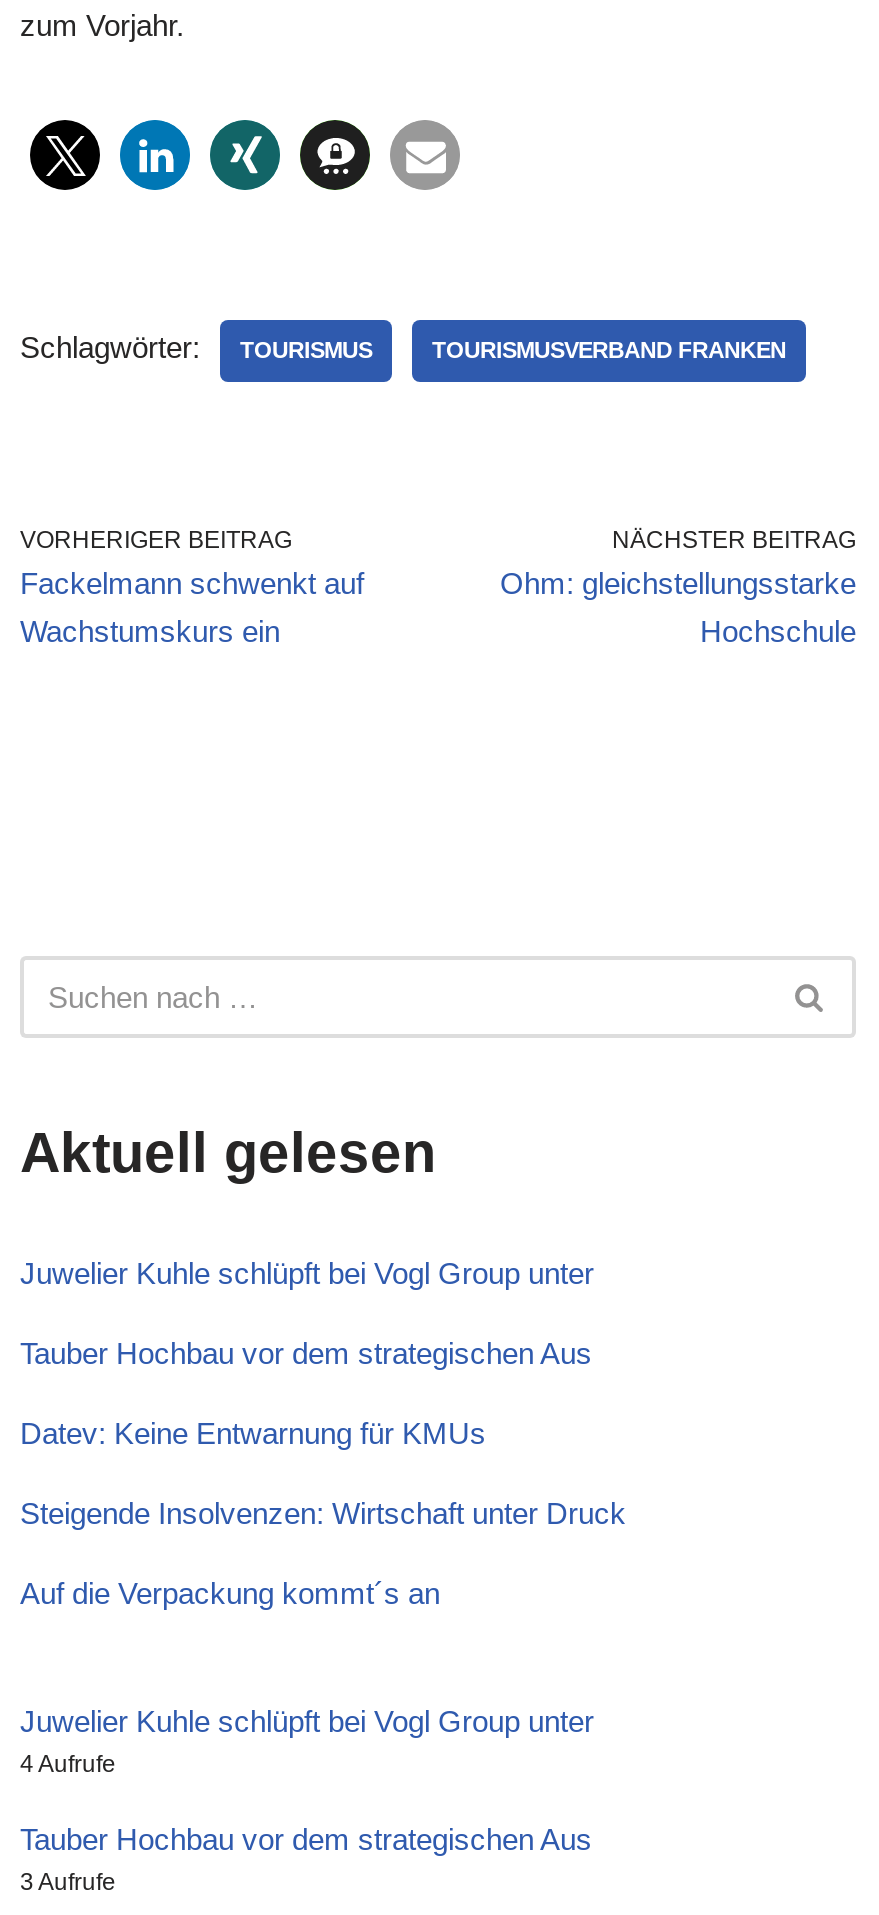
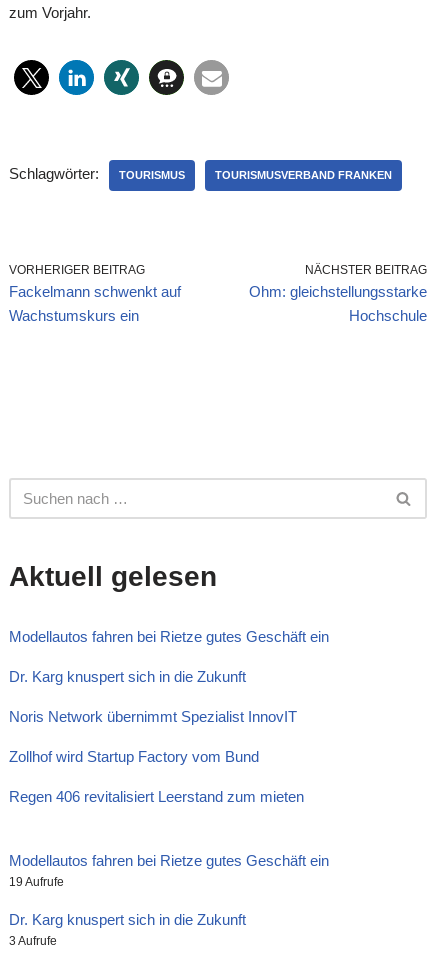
[20,1256,594,1290] Juwelier Kuhle schlüpft bei Vogl Group unter -> [9,628,329,645] Modellautos fahren bei Rietze gutes Geschäft ein
[20,1336,592,1370] Tauber Hochbau vor dem strategischen Aus -> [9,668,246,685] Dr. Karg knuspert sich in die Zukunft
[20,1416,486,1450] Datev: Keine Entwarnung für KMUs -> [9,708,297,725] Noris Network übernimmt Spezialist InnovIT
[20,1496,626,1530] Steigende Insolvenzen: Wirtschaft unter Druck -> [9,748,259,765] Zollhof wird Startup Factory vom Bund
[20,1576,440,1610] Auf die Verpackung kommt´s an -> [9,788,304,805] Regen 406 revitalisiert Leerstand zum mieten
[20,1704,594,1778] Juwelier Kuhle schlüpft bei Vogl Group unter | 4 Aufrufe -> [9,852,329,889] Modellautos fahren bei Rietze gutes Geschäft ein | 19 Aufrufe
[20,1822,592,1856] Tauber Hochbau vor dem strategischen Aus -> [9,911,246,928] Dr. Karg knuspert sich in die Zukunft

